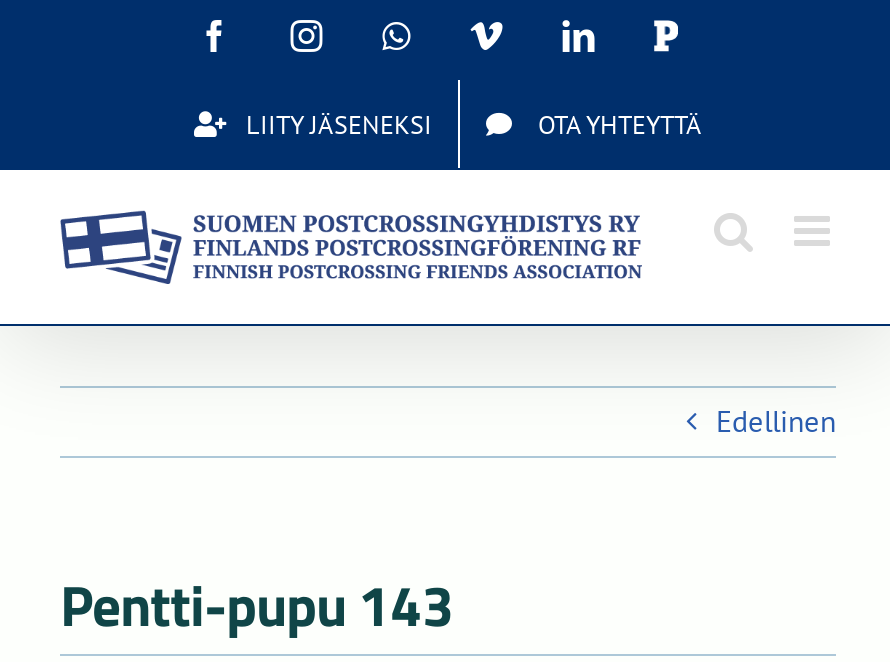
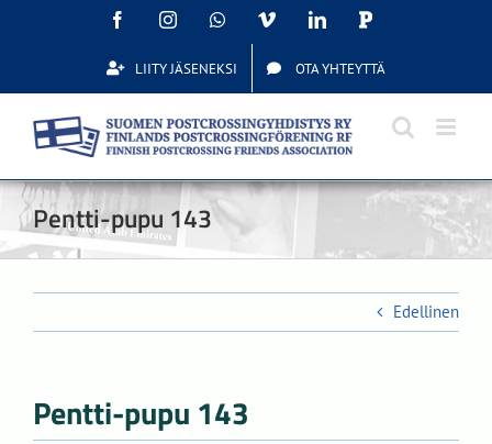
none -> [33,199,212,237] Pentti-pupu 143

